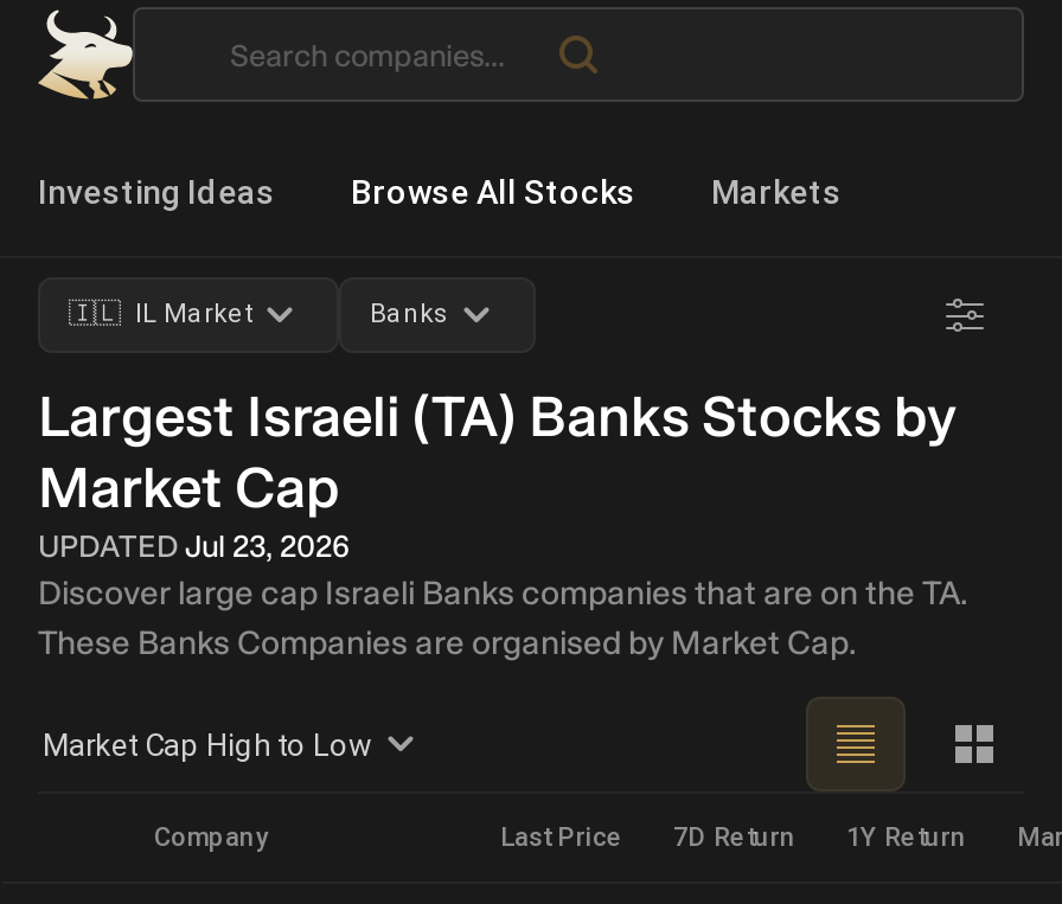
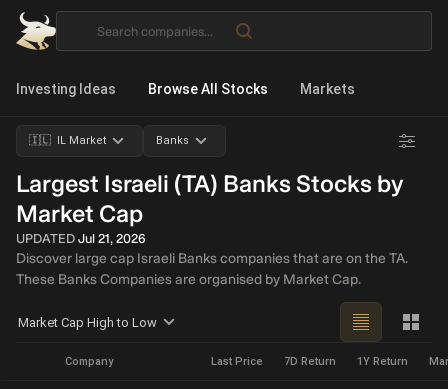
[38,528,351,564] UPDATED Jul 23, 2026 -> [16,231,146,246] UPDATED Jul 21, 2026

